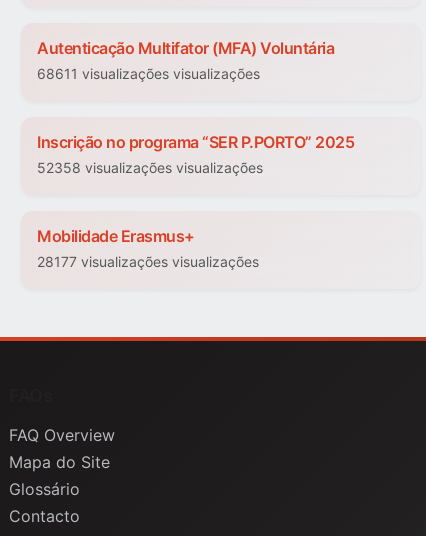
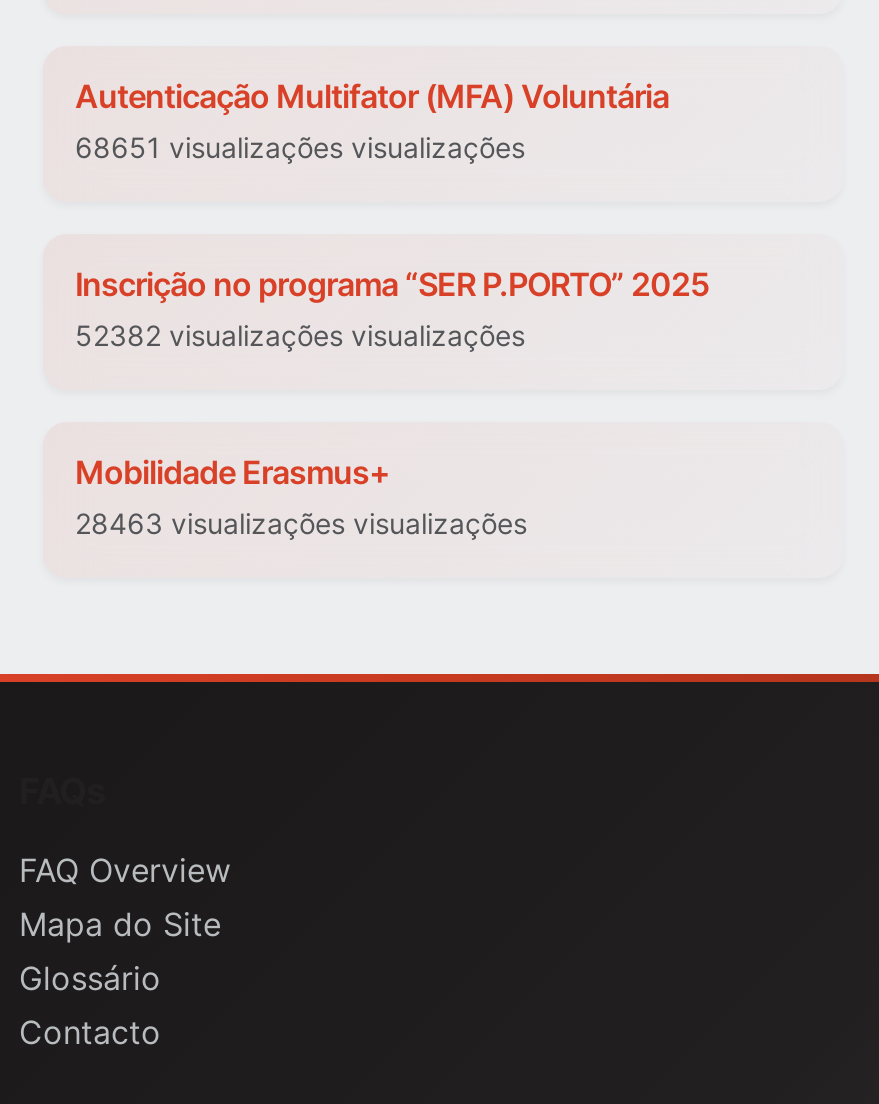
[37,65,260,82] 68611 visualizações visualizações -> [75,131,525,165] 68651 visualizações visualizações
[37,159,263,176] 52358 visualizações visualizações -> [75,319,525,353] 52382 visualizações visualizações
[37,253,259,270] 28177 visualizações visualizações -> [75,507,527,541] 28463 visualizações visualizações

